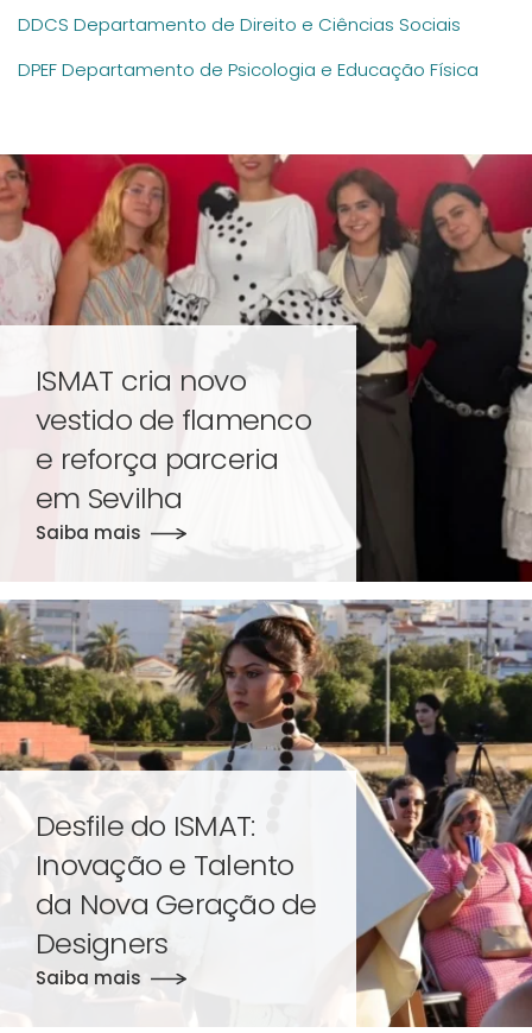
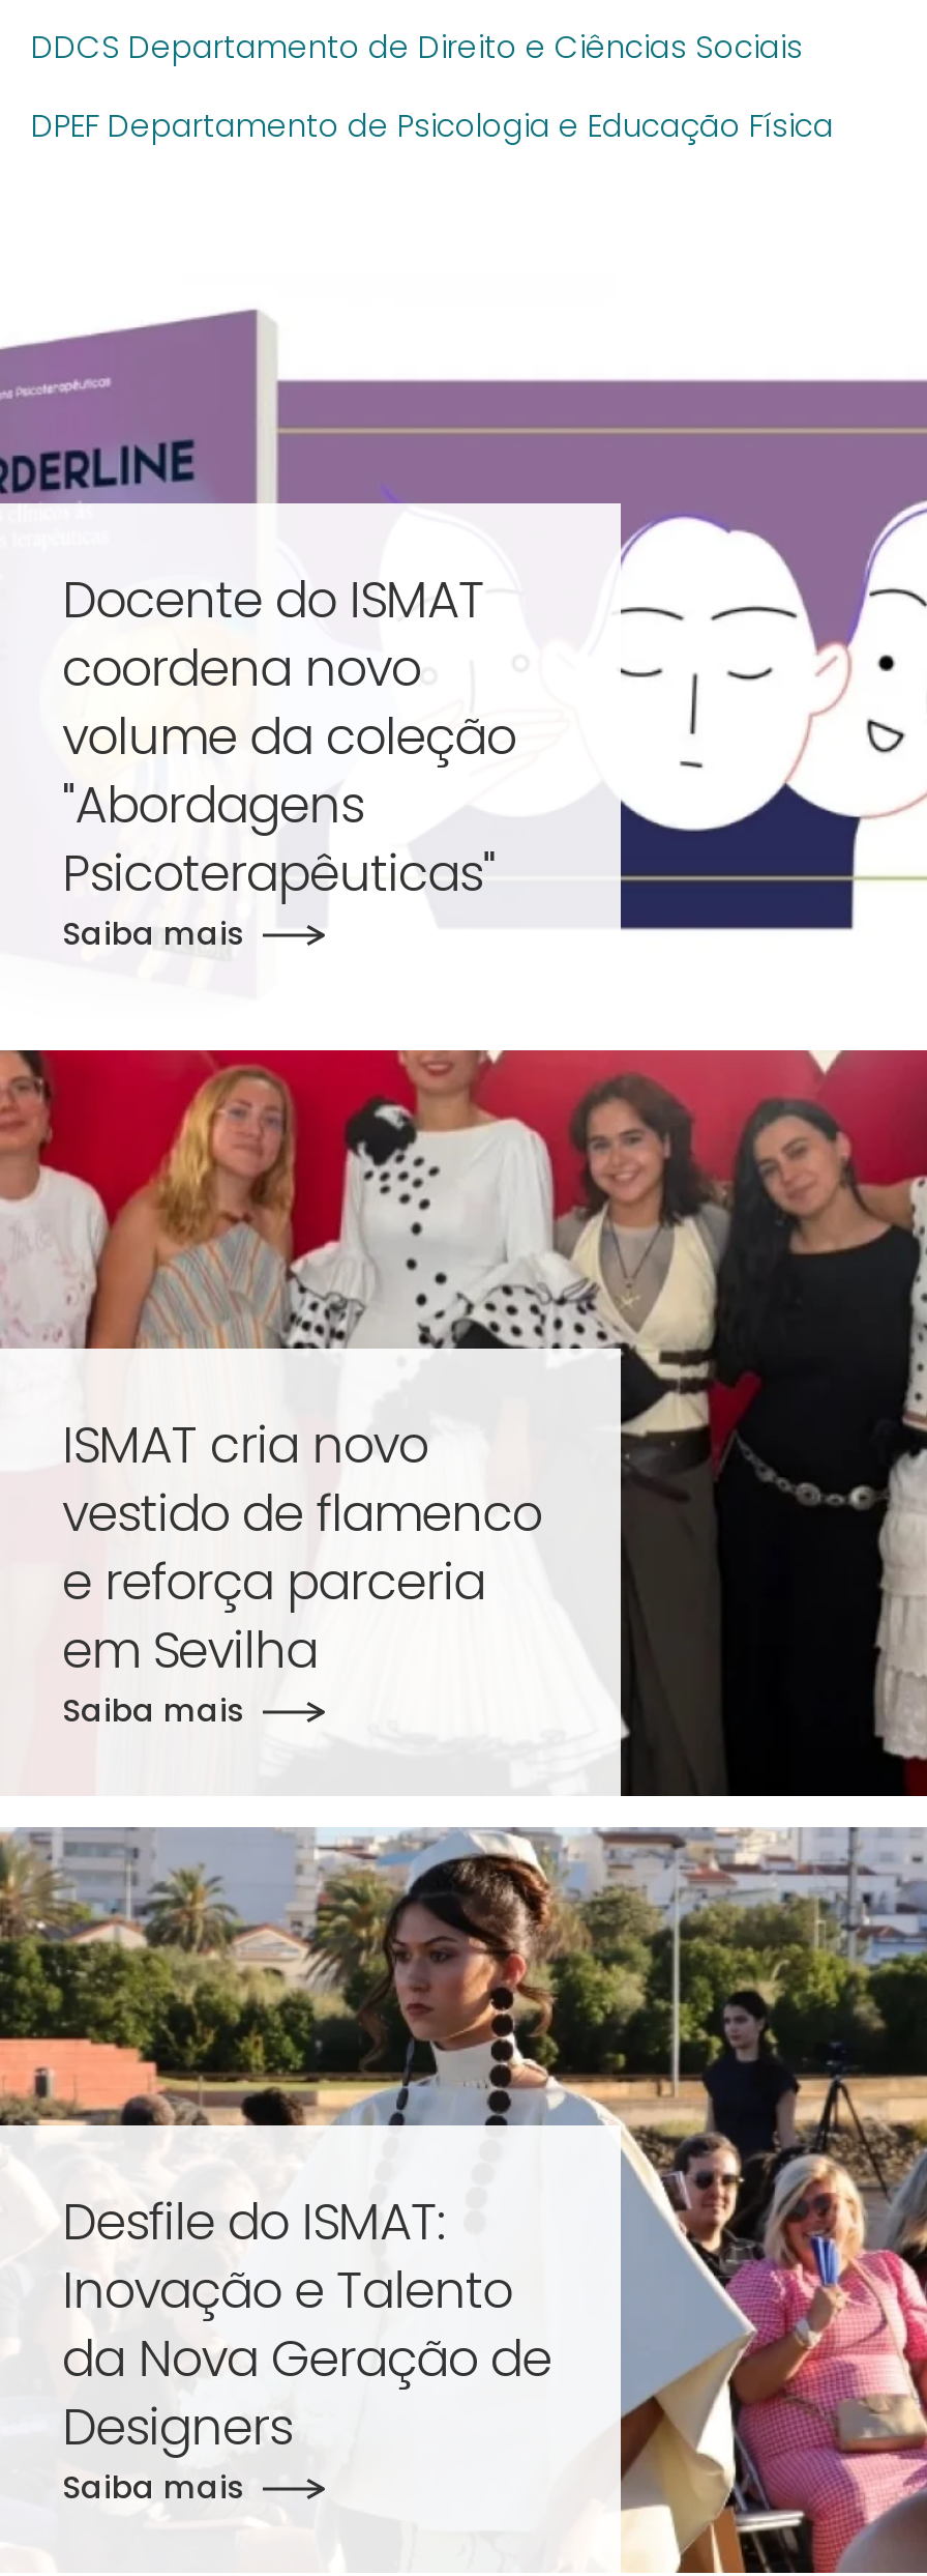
none -> [6,309,921,955] [image] | Docente do ISMAT | coordena novo | volume da coleção | "Abordagens | Psicoterapêuticas" | Saiba mais

